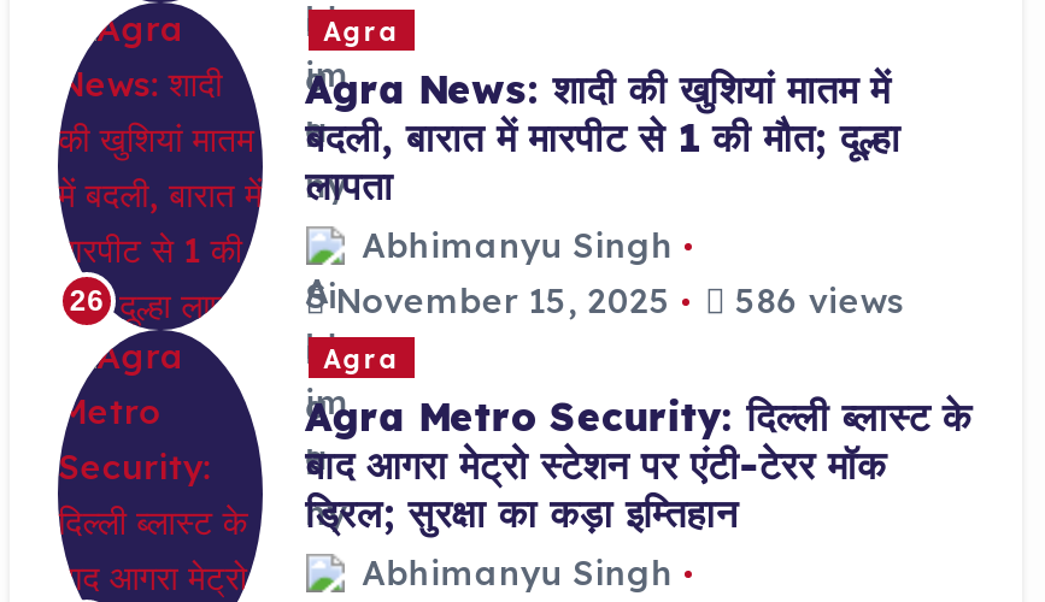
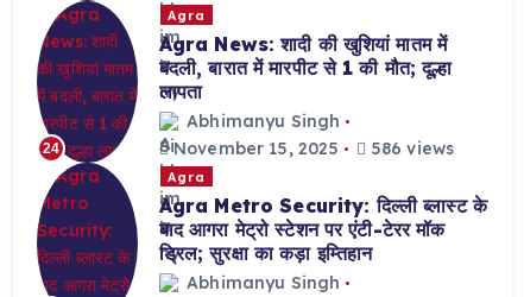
[70,283,104,317] 26 -> [43,140,60,156] 24

